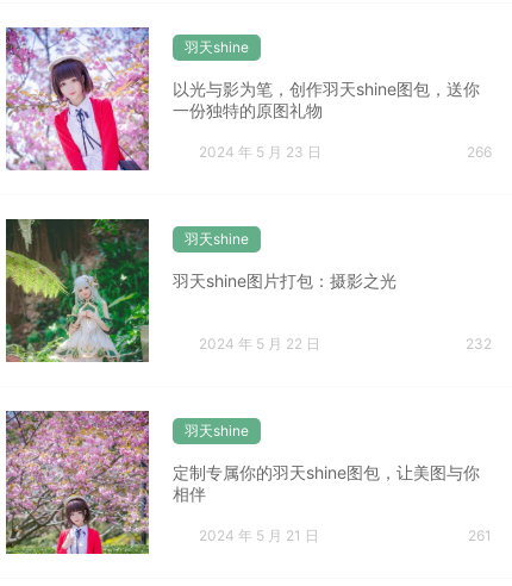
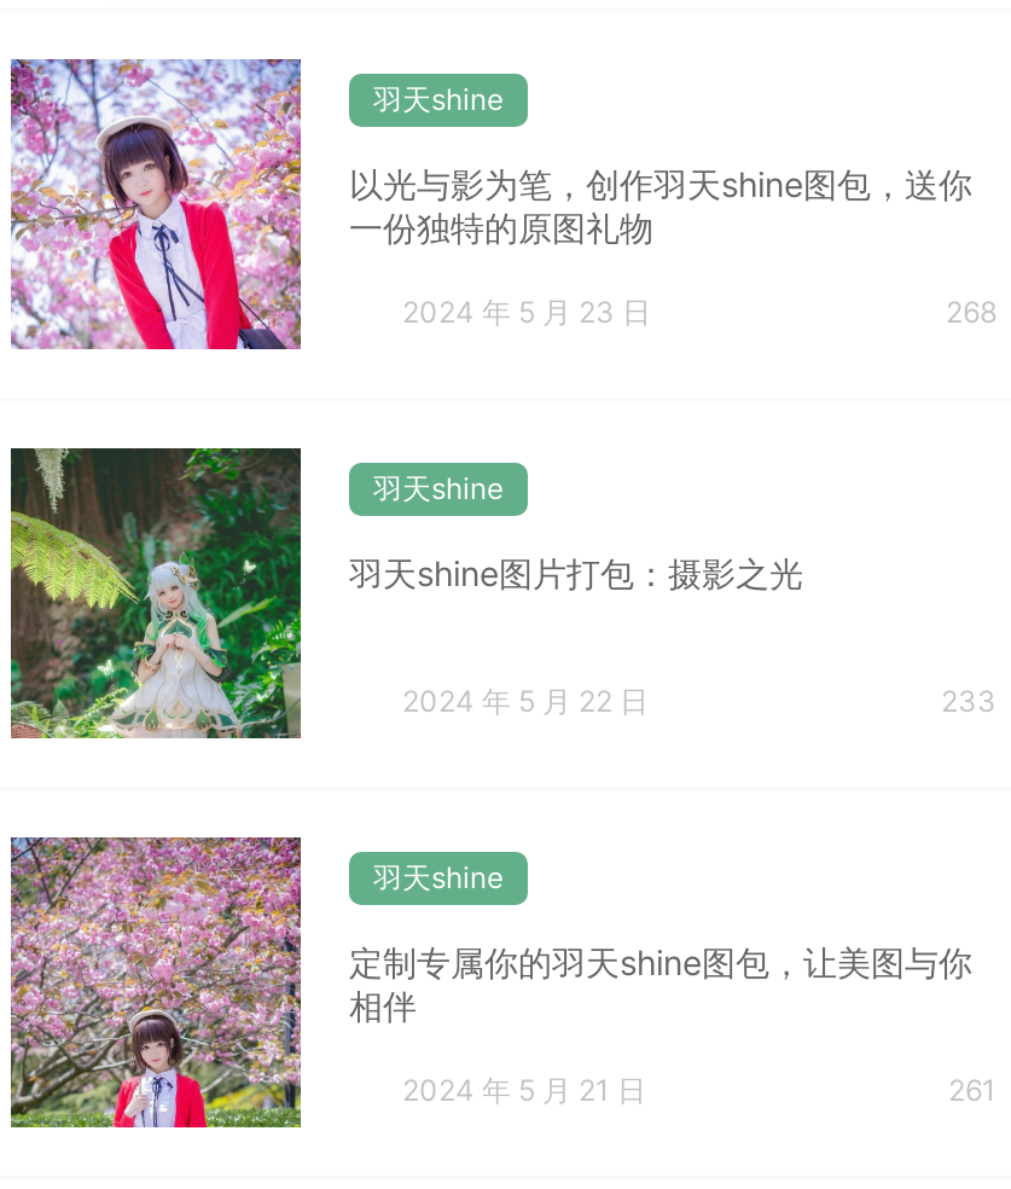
[467,143,492,161] 266 -> [946,294,997,330] 268
[466,335,492,353] 232 -> [941,683,997,719] 233

